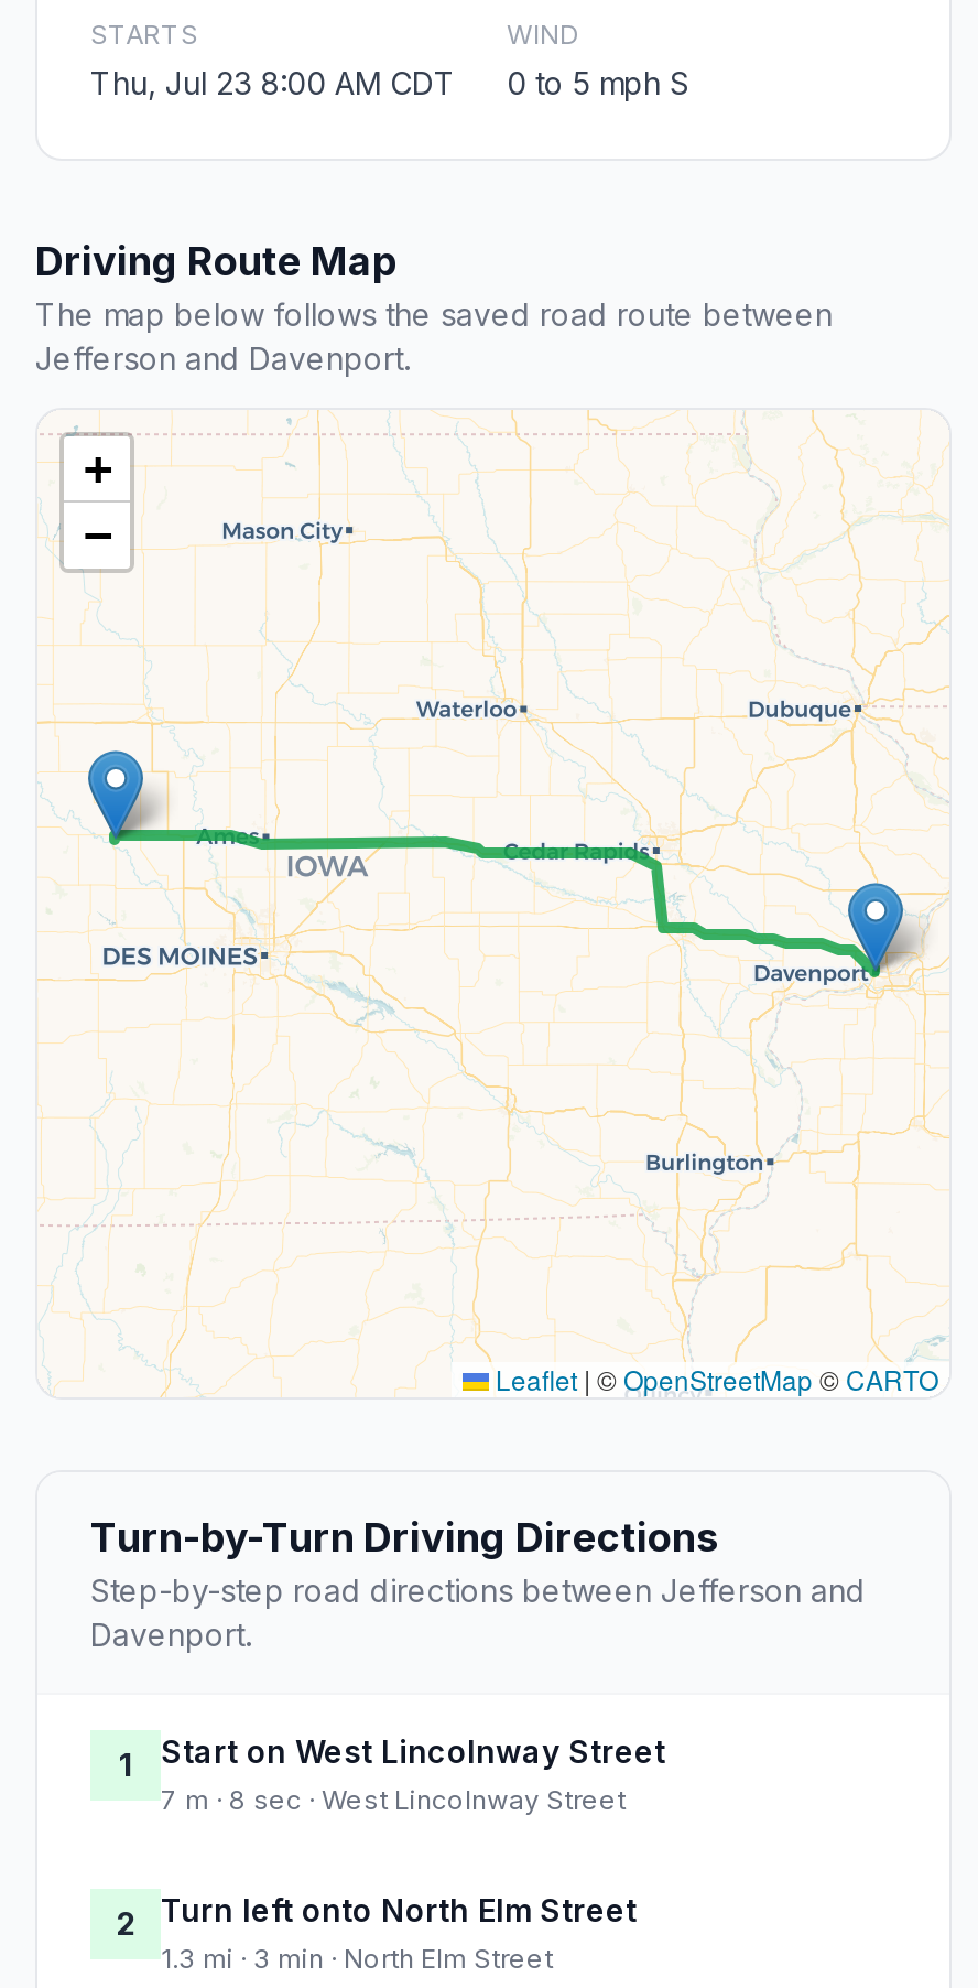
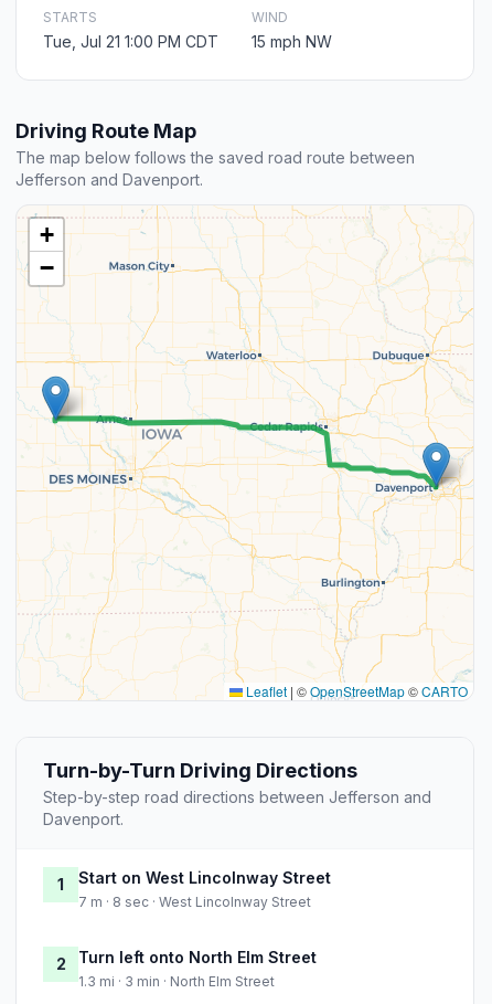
[90,64,456,102] Thu, Jul 23 8:00 AM CDT -> [43,32,218,51] Tue, Jul 21 1:00 PM CDT
[507,64,689,102] 0 to 5 mph S -> [252,32,332,51] 15 mph NW

